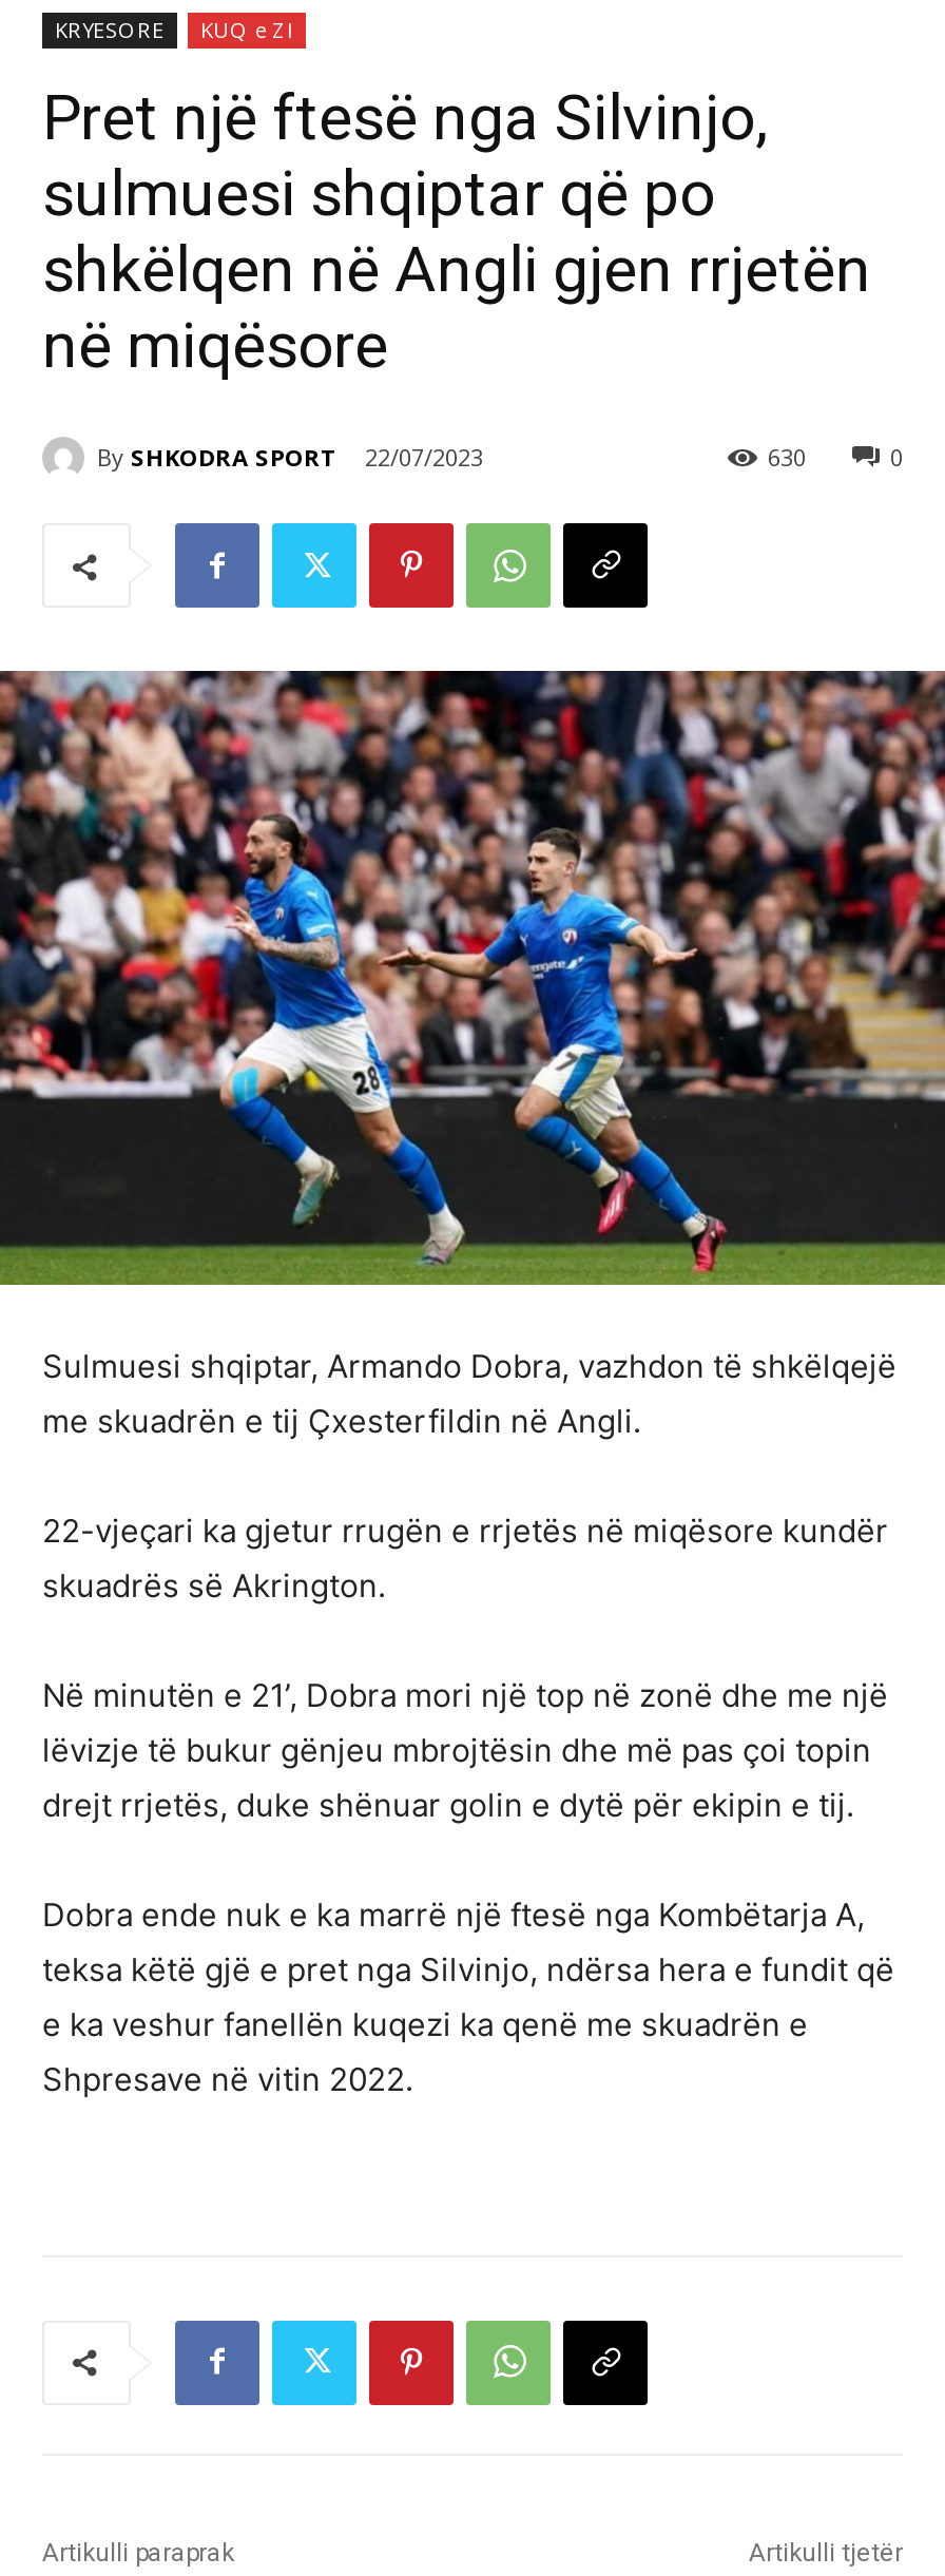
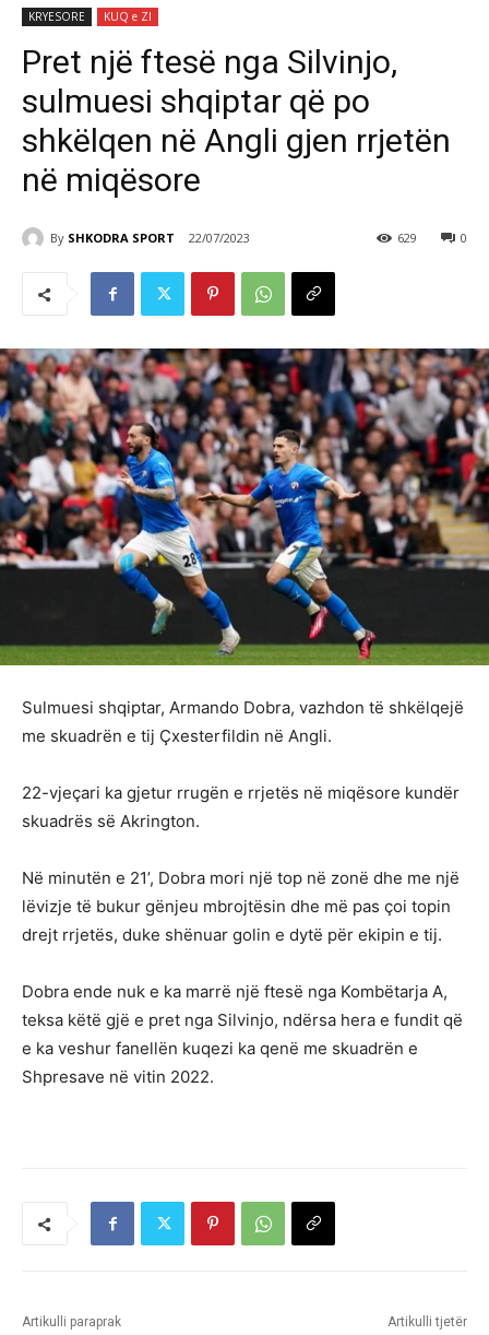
[768,441,806,473] 630 -> [397,230,417,246] 629

